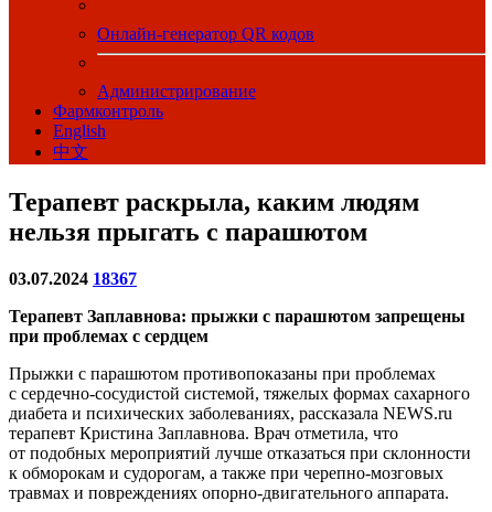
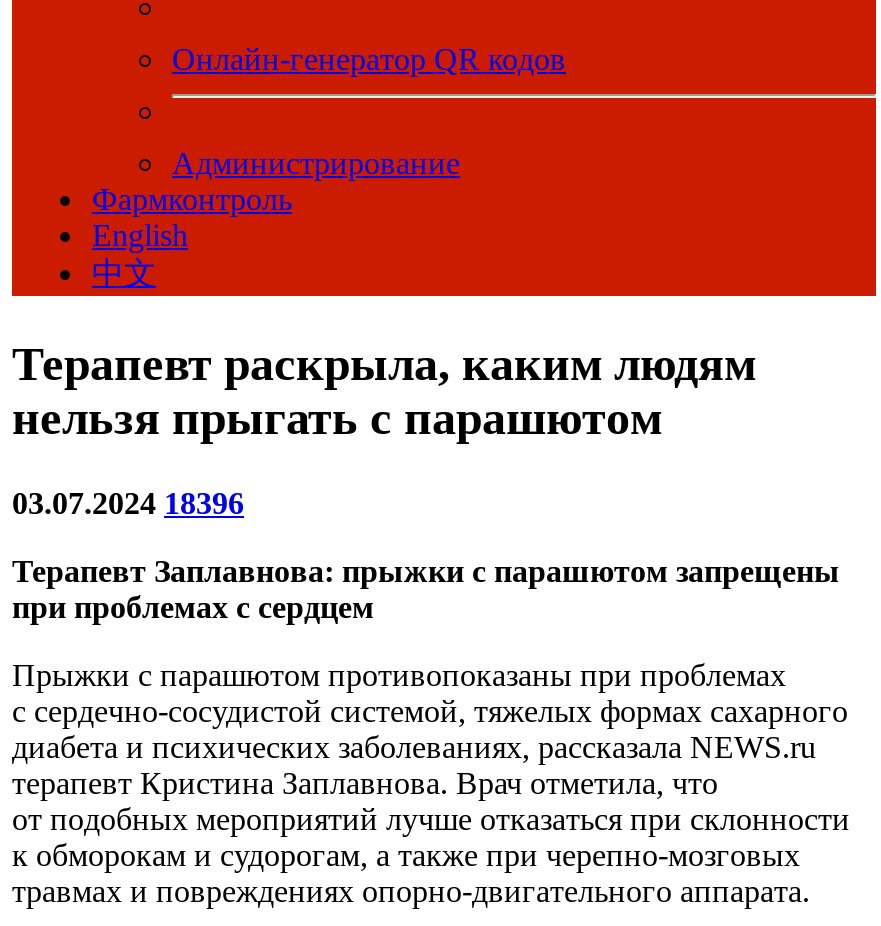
[9,270,137,288] 03.07.2024 18367 -> [12,487,244,521] 03.07.2024 18396

